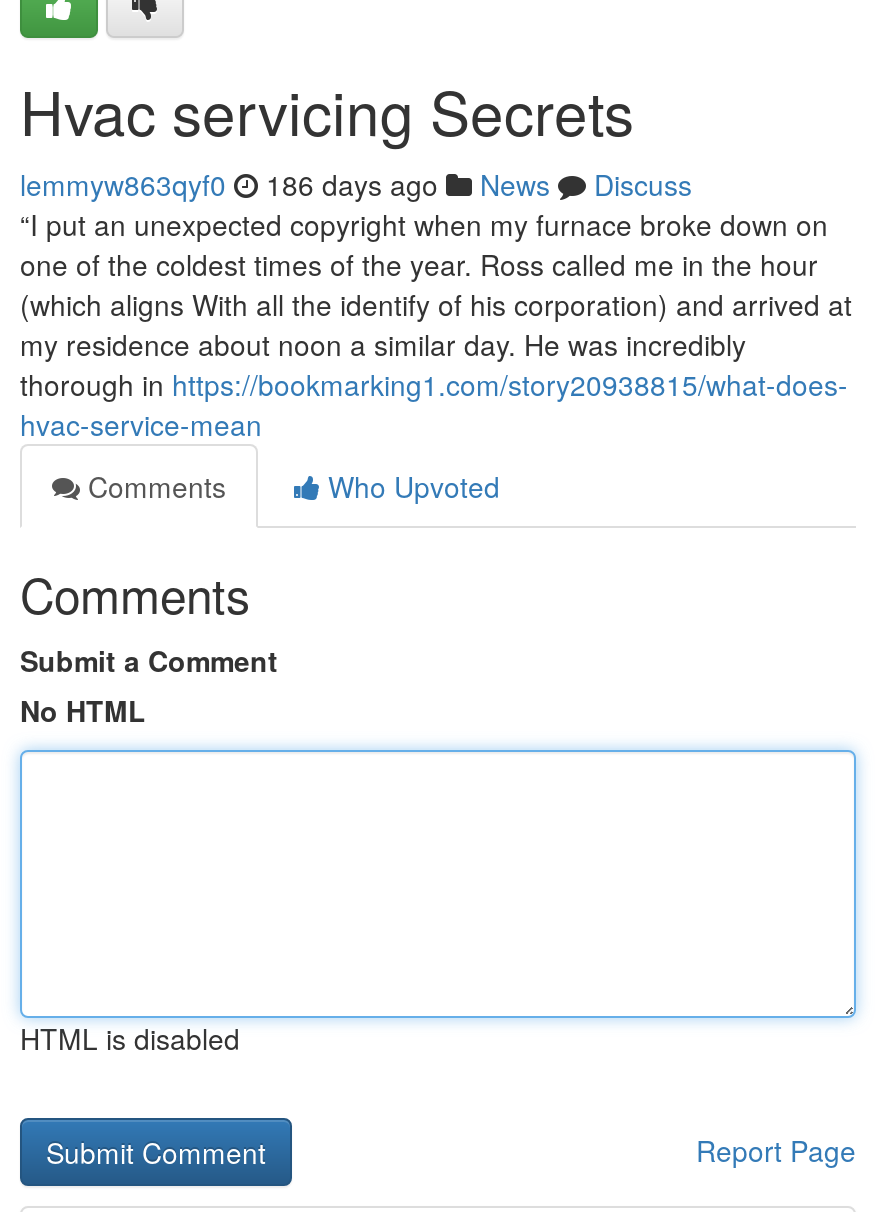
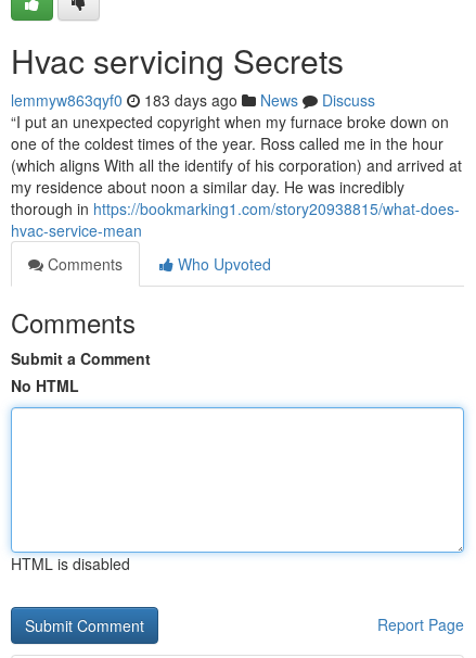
[20,164,692,204] lemmyw863qyf0 186 days ago News Discuss -> [11,89,375,111] lemmyw863qyf0 183 days ago News Discuss

